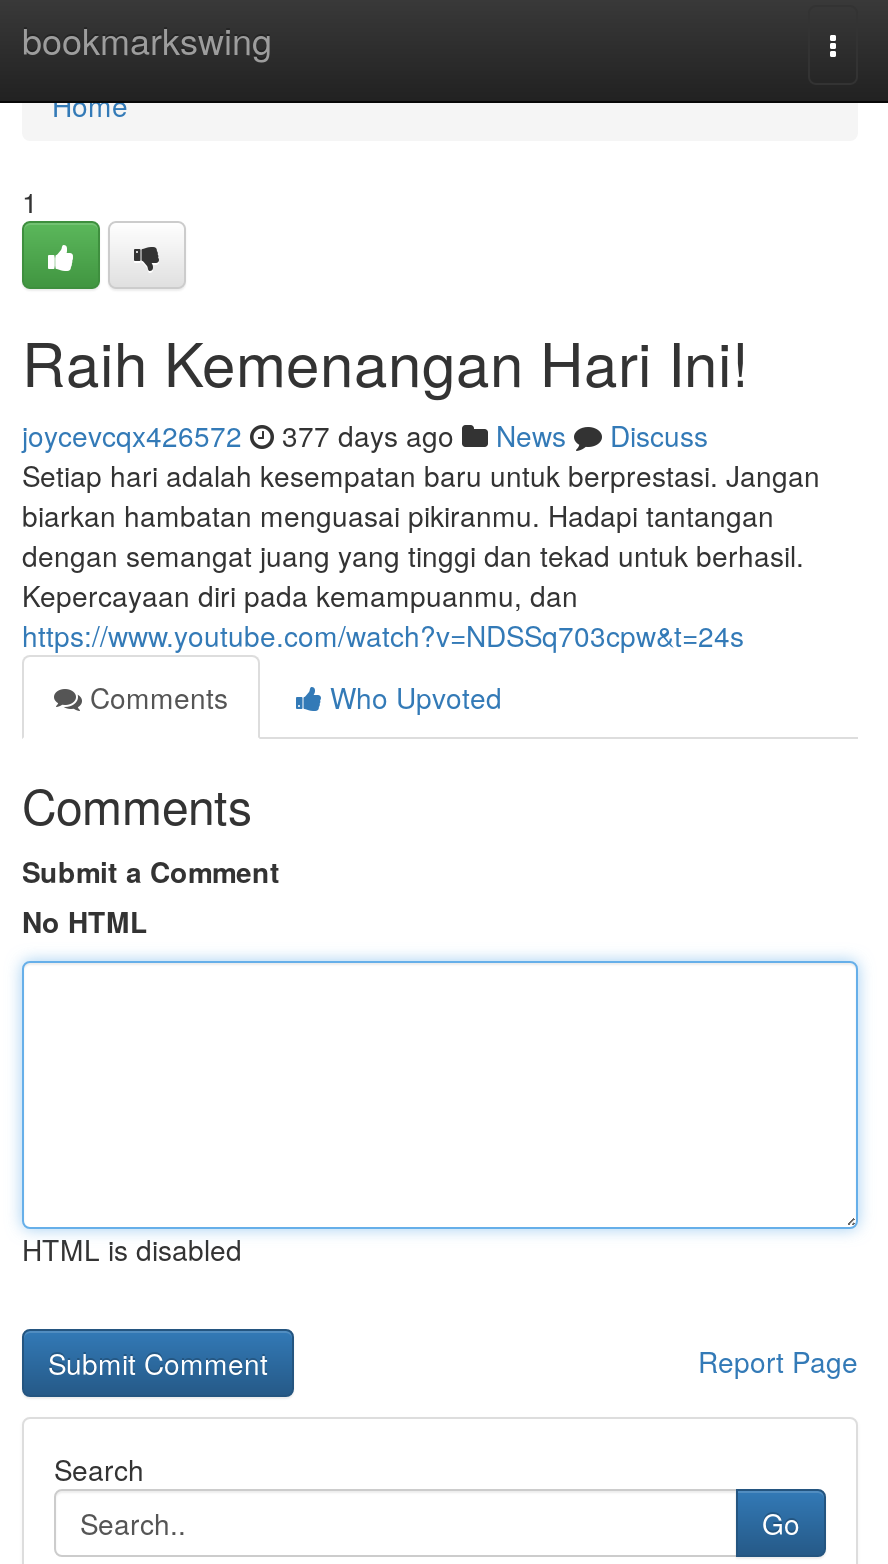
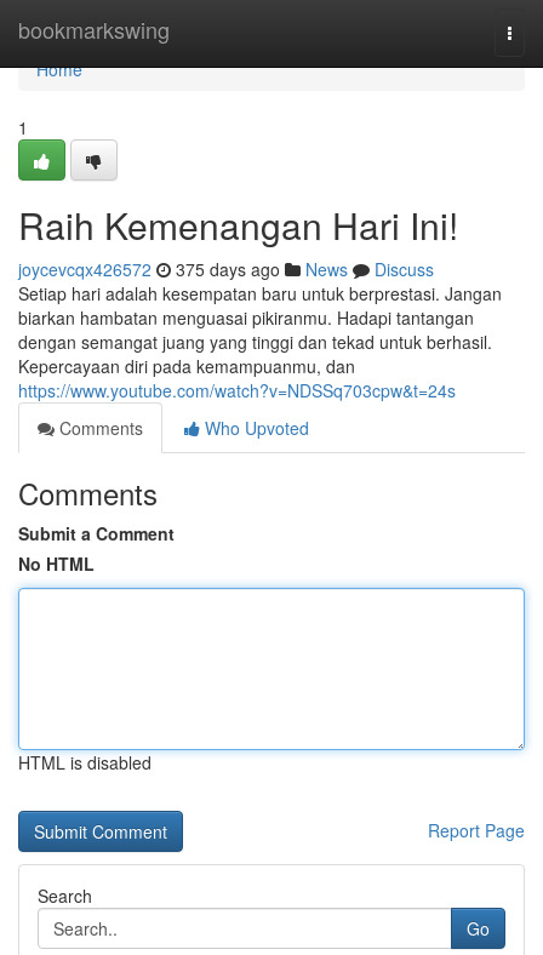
[22,415,708,455] joycevcqx426572 377 days ago News Discuss -> [18,257,434,281] joycevcqx426572 375 days ago News Discuss

